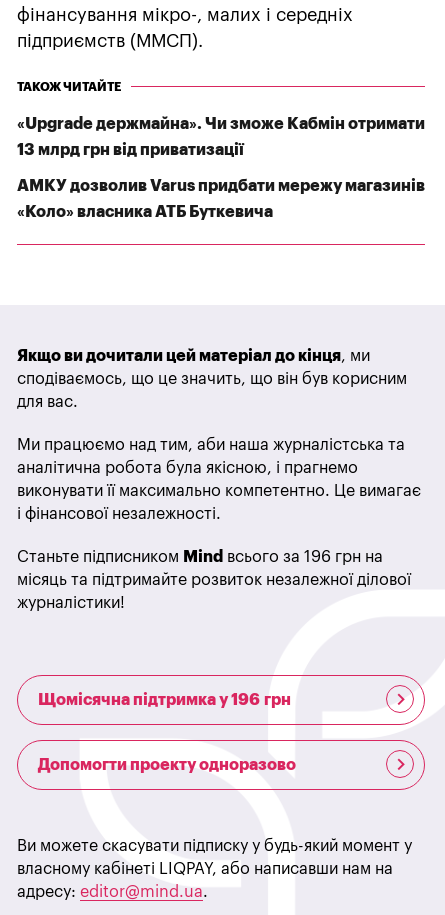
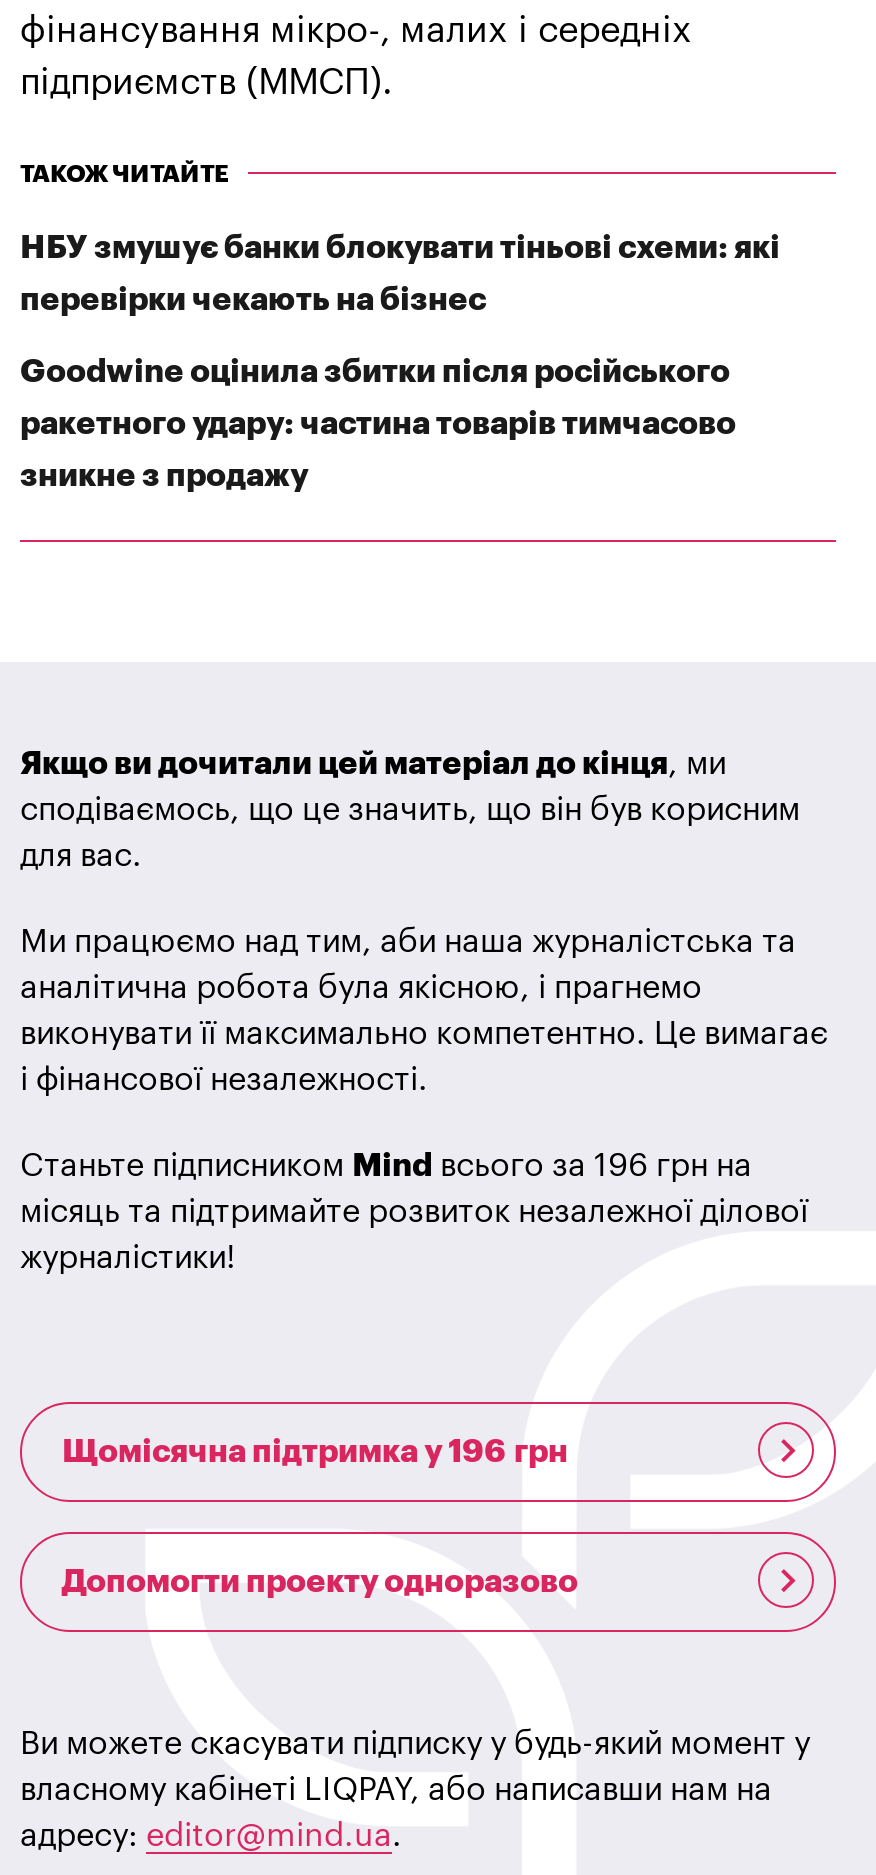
[17,116,425,220] «Upgrade держмайна». Чи зможе Кабмін отримати | 13 млрд грн від приватизації | АМКУ дозволив Varus придбати мережу магазинів | «Коло» власника АТБ Буткевича -> [20,231,780,491] НБУ змушує банки блокувати тіньові схеми: які | перевірки чекають на бізнес | Goodwine оцінила збитки після російського | ракетного удару: частина товарів тимчасово | зникне з продажу

